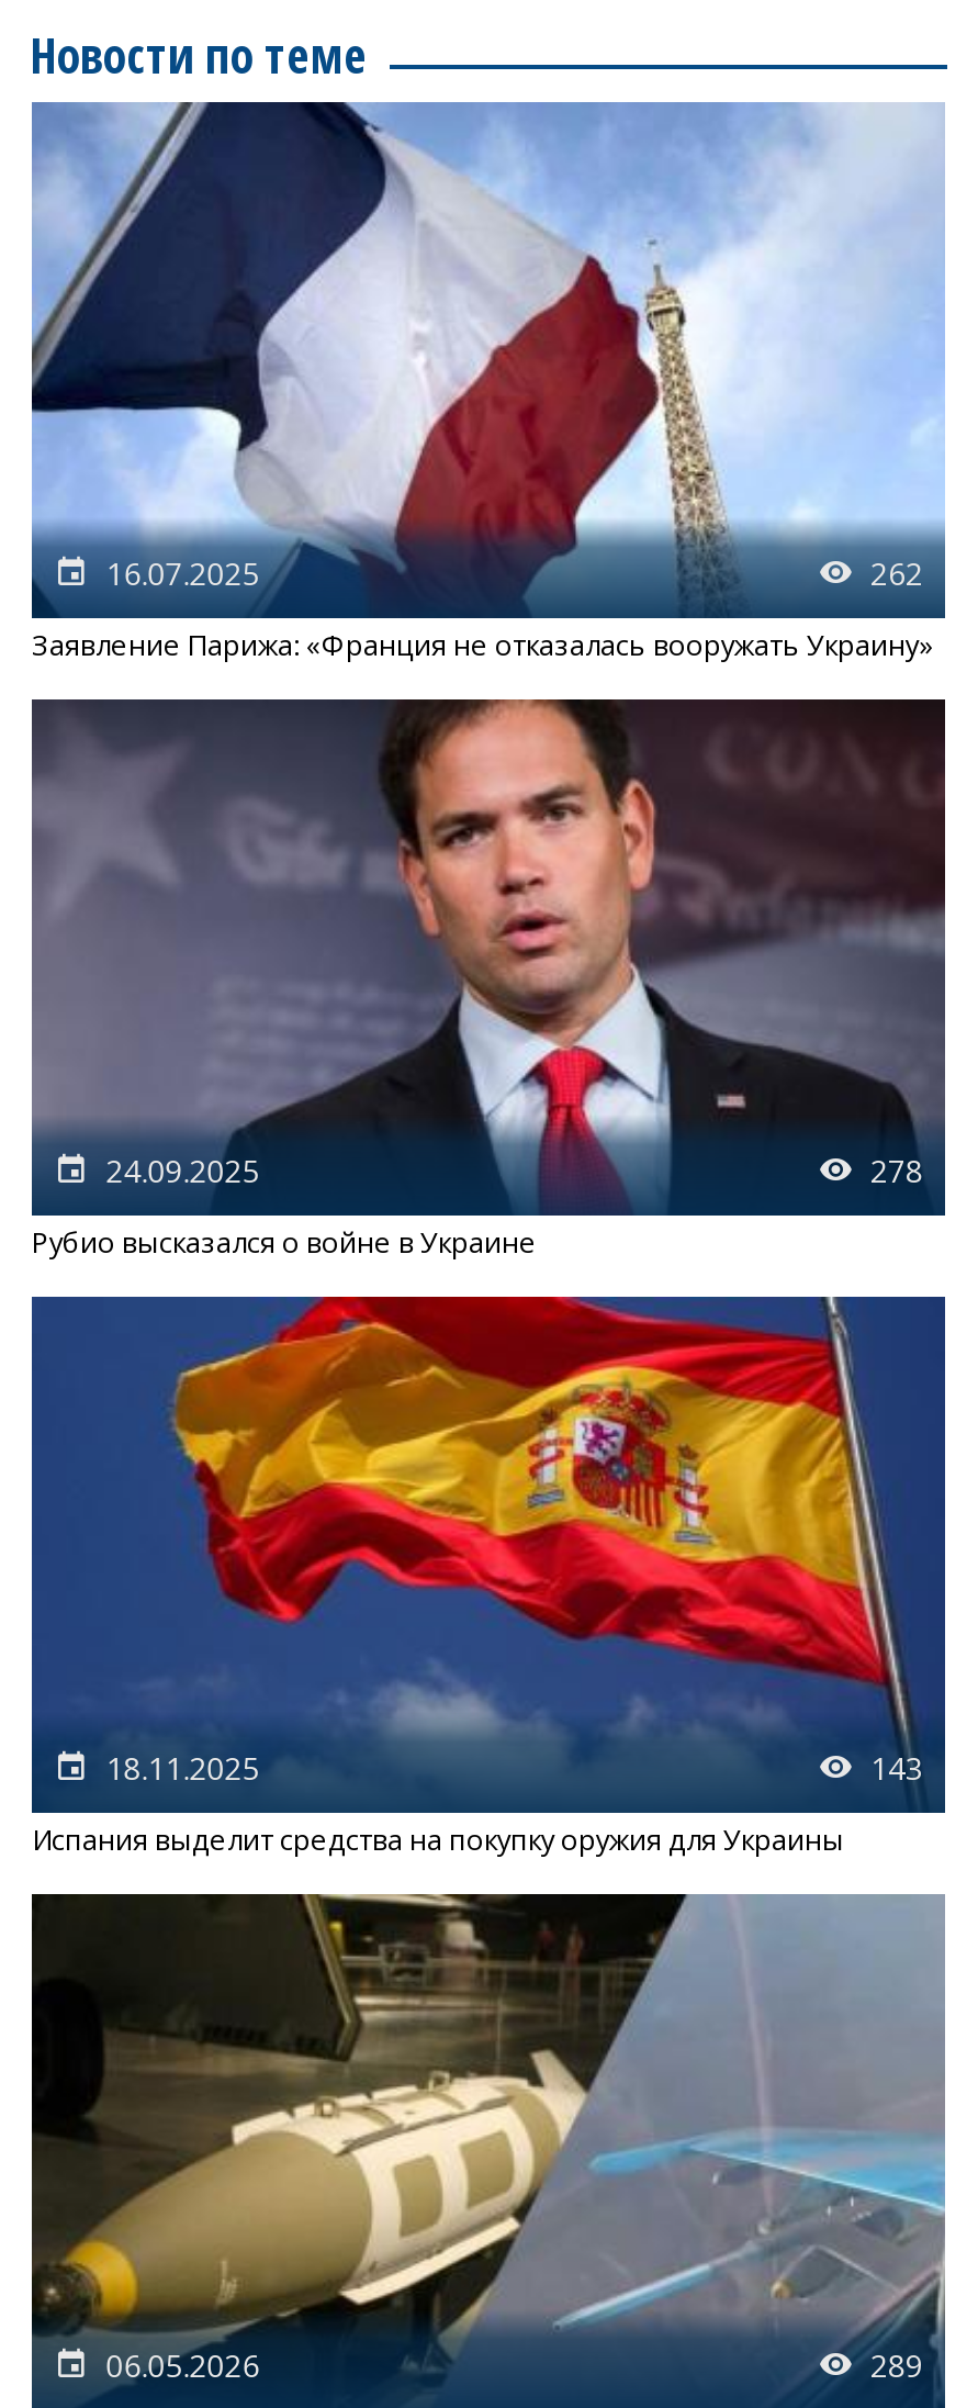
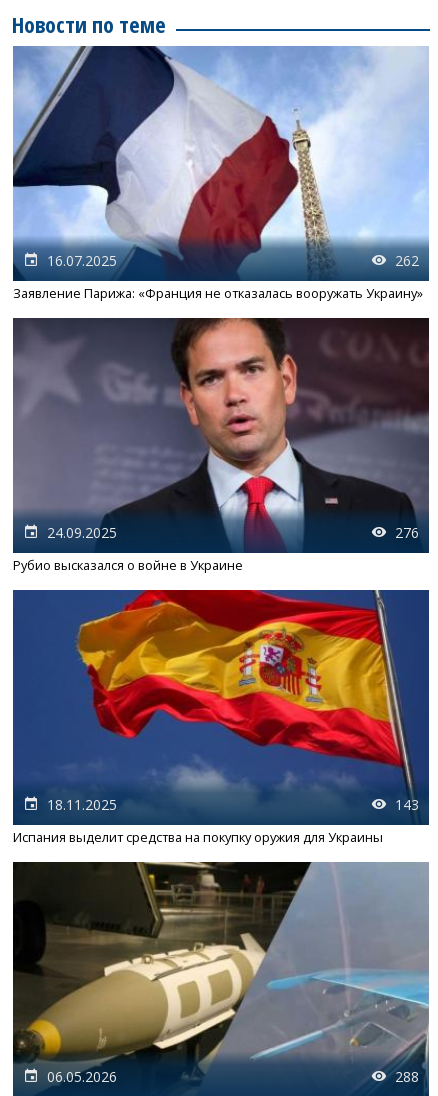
[870,1150,923,1191] 278 -> [395,523,419,542] 276
[870,2344,923,2386] 289 -> [395,1067,419,1086] 288

